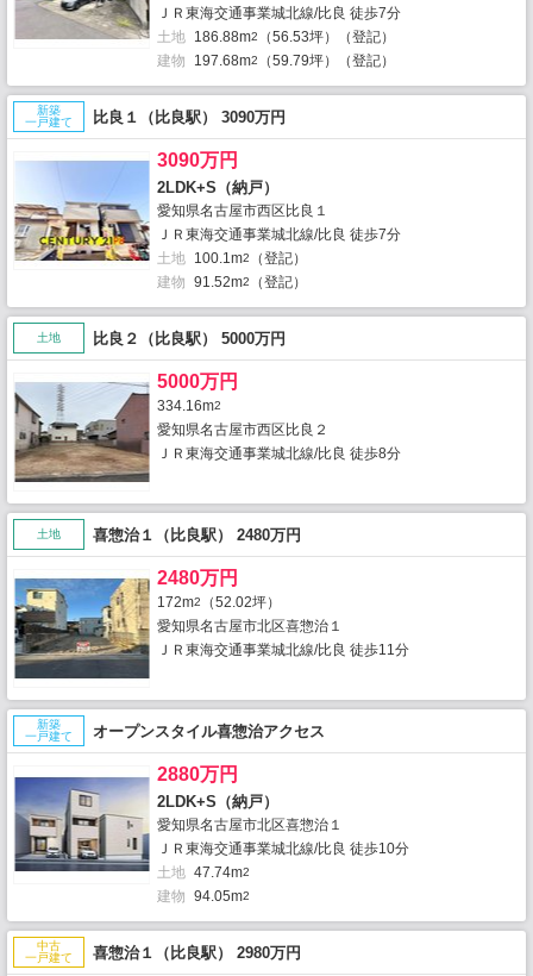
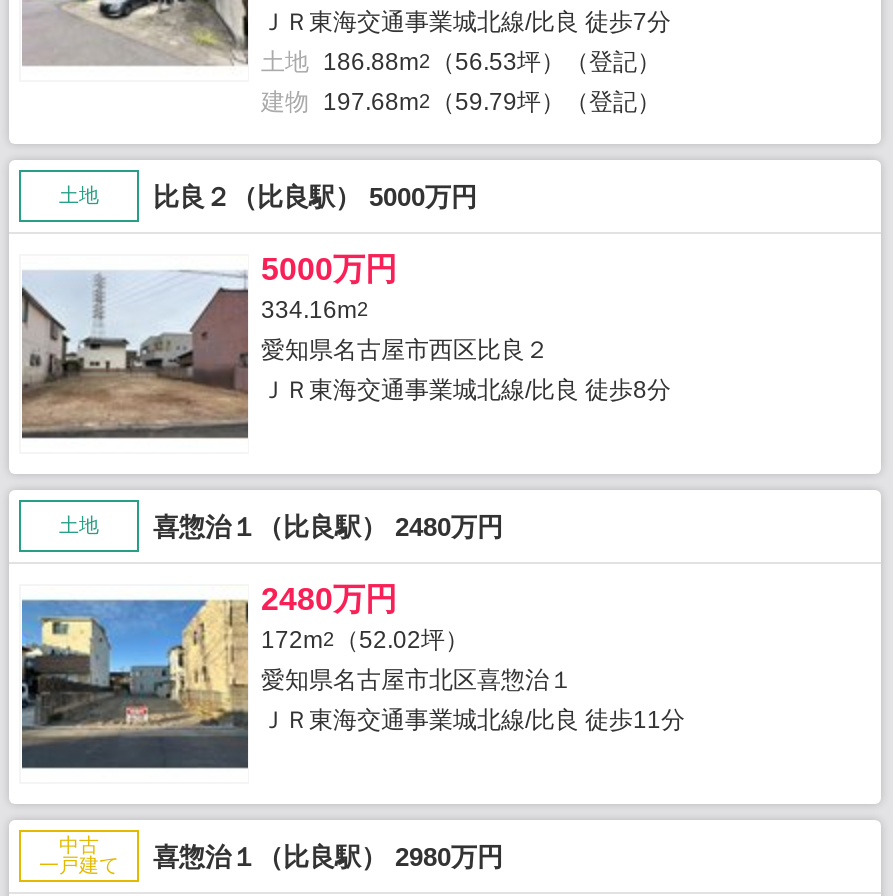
[15,104,401,290] [image] | 新築 | 一戸建て | 比良１（比良駅） 3090万円 | 3090万円 | 2LDK+S（納戸） | 愛知県名古屋市西区比良１ | ＪＲ東海交通事業城北線/比良 徒歩7分 | 土地 100.1m2（登記） | 建物 91.52m2（登記） -> none
[13,718,409,905] [image] | 新築 | 一戸建て | オープンスタイル喜惣治アクセス | 2880万円 | 2LDK+S（納戸） | 愛知県名古屋市北区喜惣治１ | ＪＲ東海交通事業城北線/比良 徒歩10分 | 土地 47.74m2 | 建物 94.05m2 -> none

